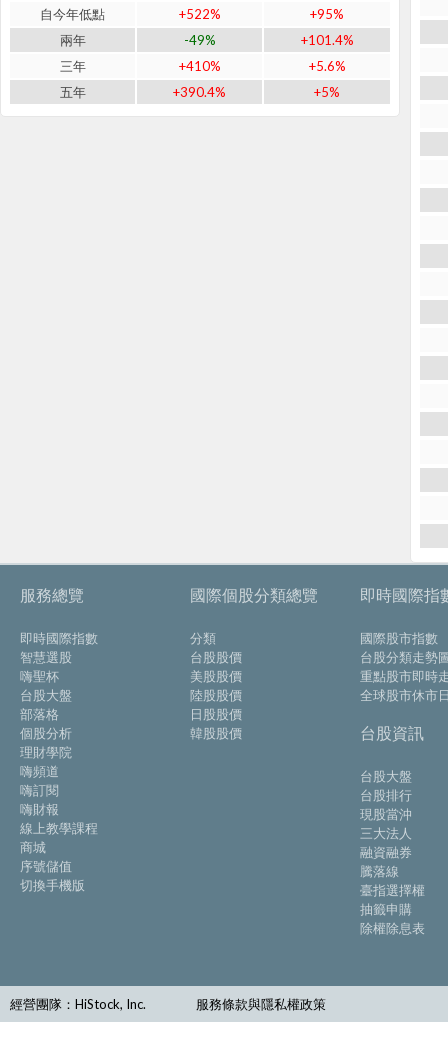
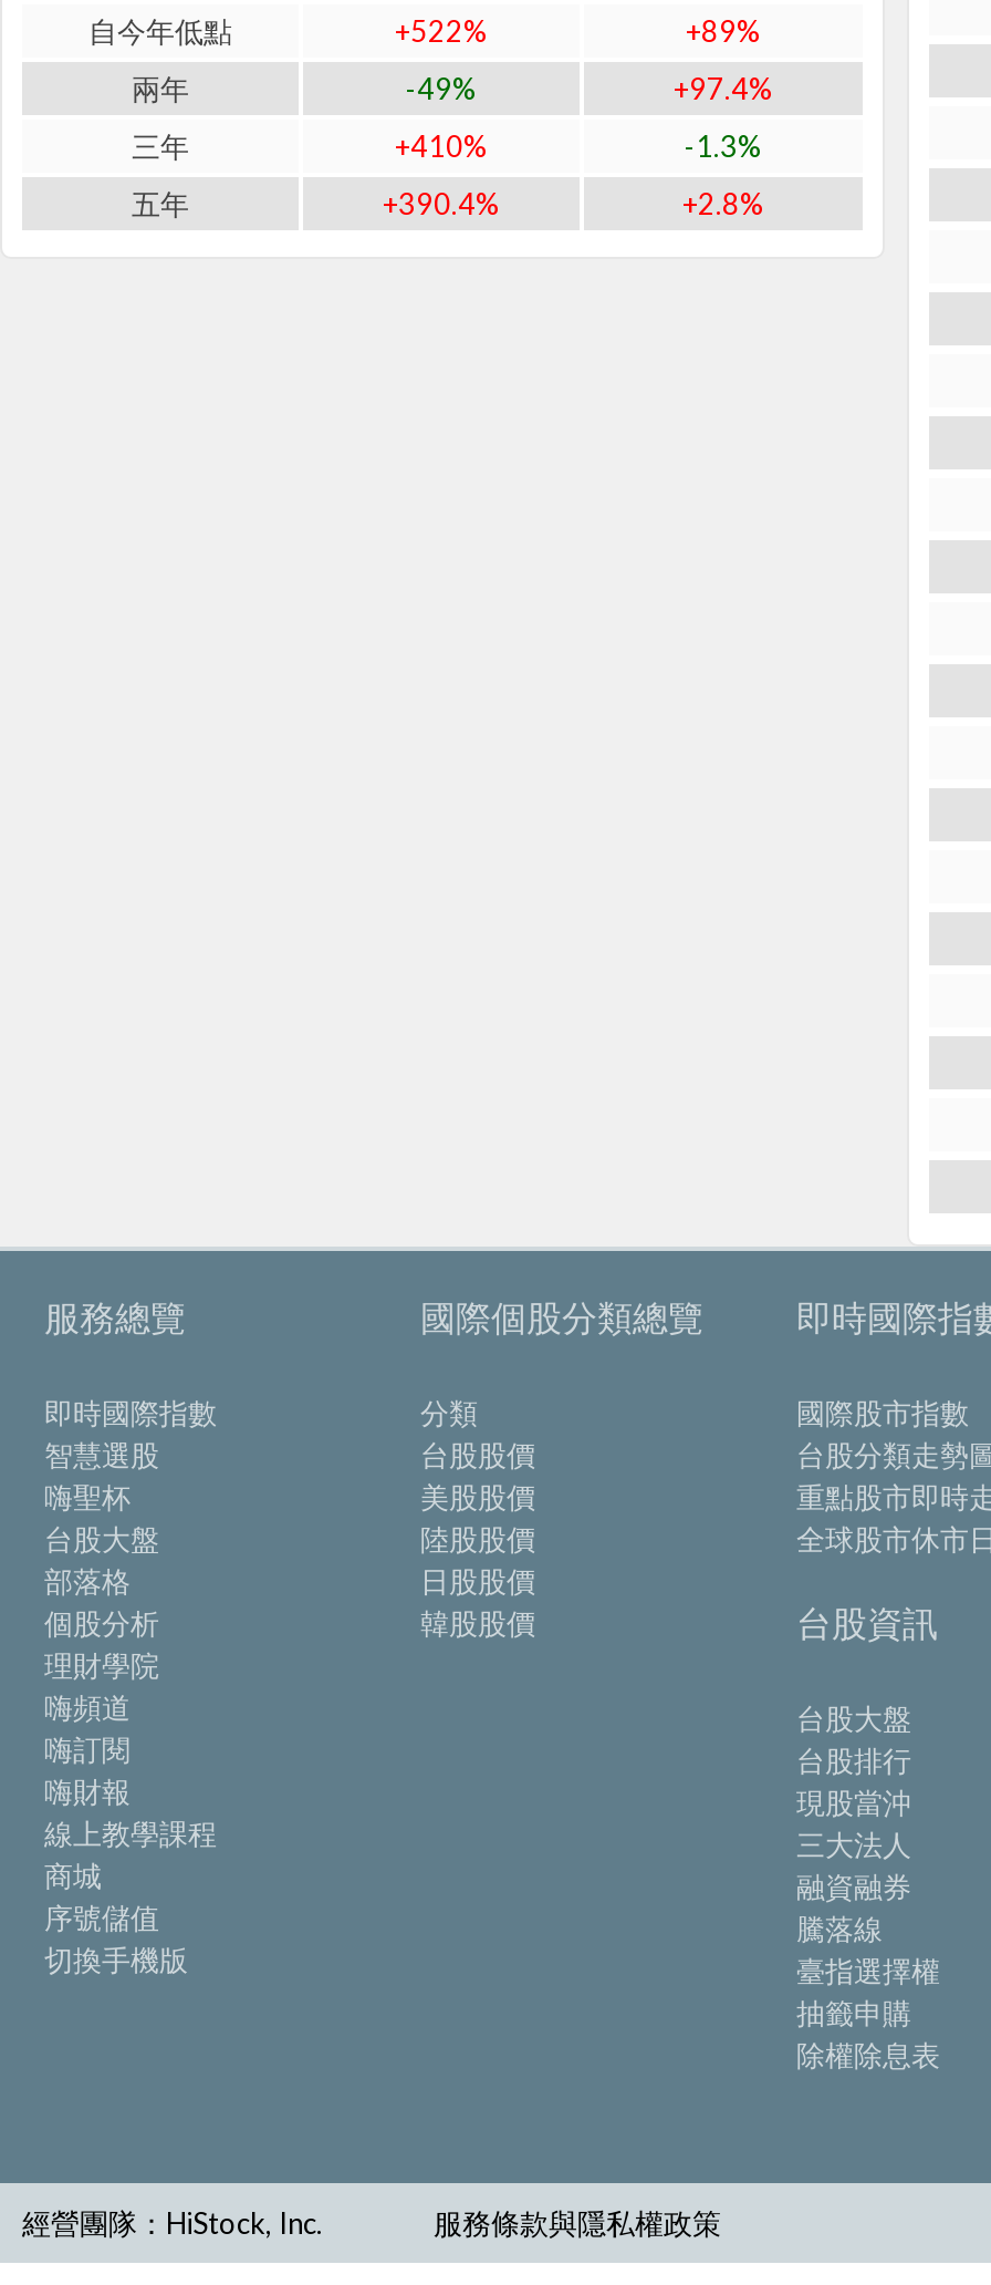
[310,6,344,22] +95% -> [686,13,761,49] +89%
[300,32,353,48] +101.4% -> [674,71,773,106] +97.4%
[308,58,345,74] +5.6% -> [685,128,762,164] -1.3%
[314,84,340,100] +5% -> [682,186,764,221] +2.8%

